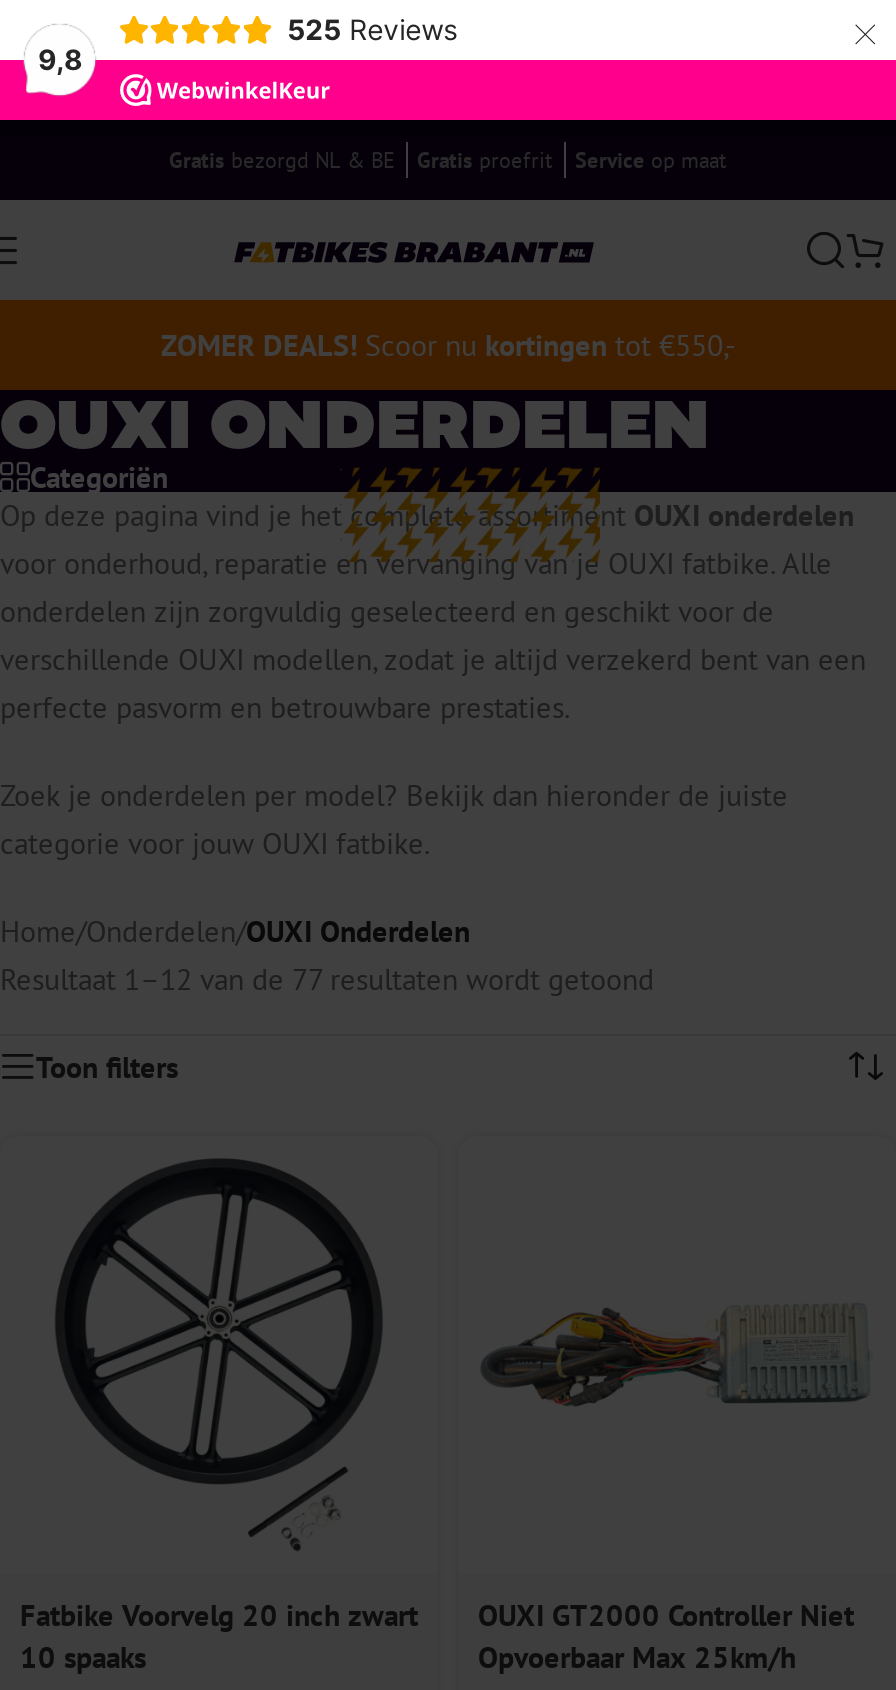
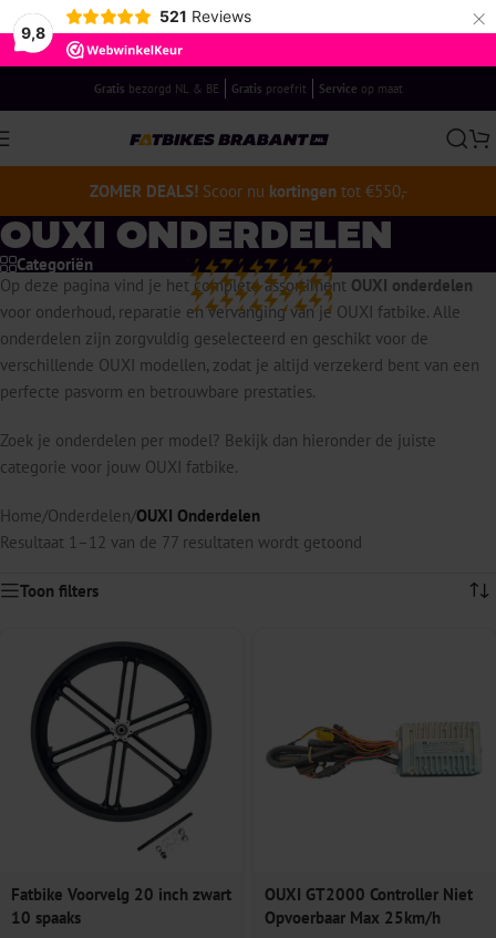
[287,12,457,46] 525 Reviews -> [159,7,251,25] 521 Reviews

